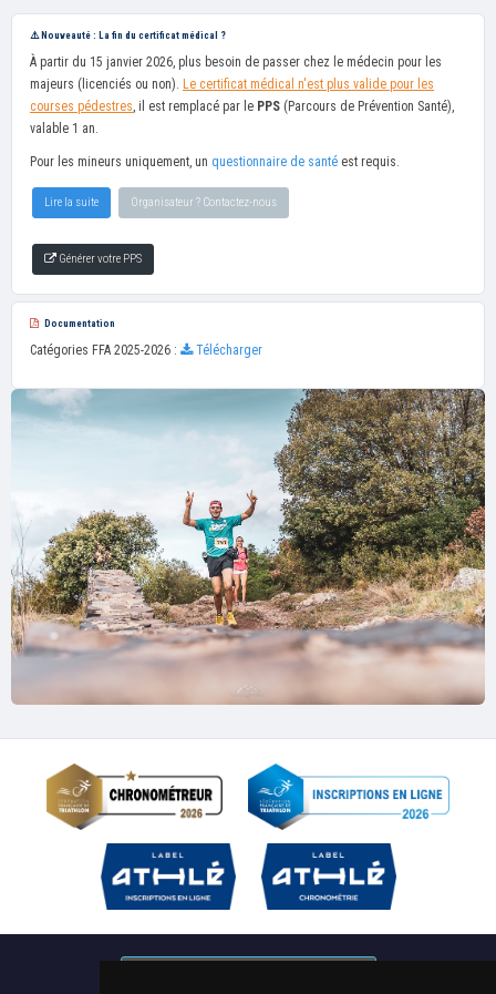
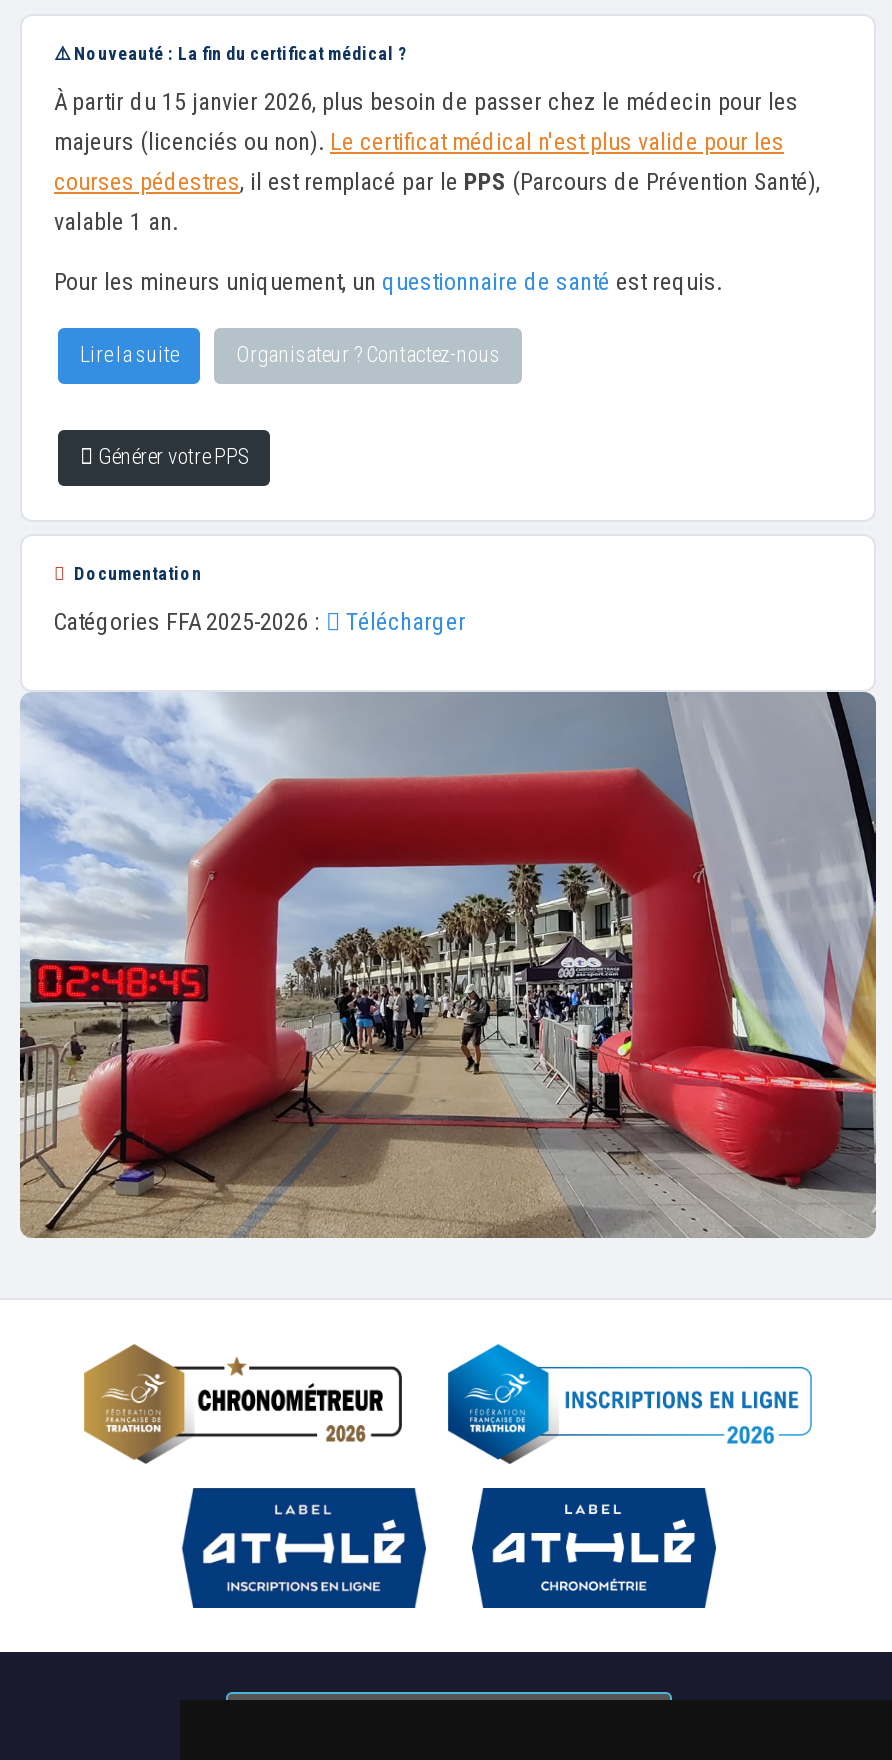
[10,388,486,705] [image] -> [18,692,878,1238] [image]

